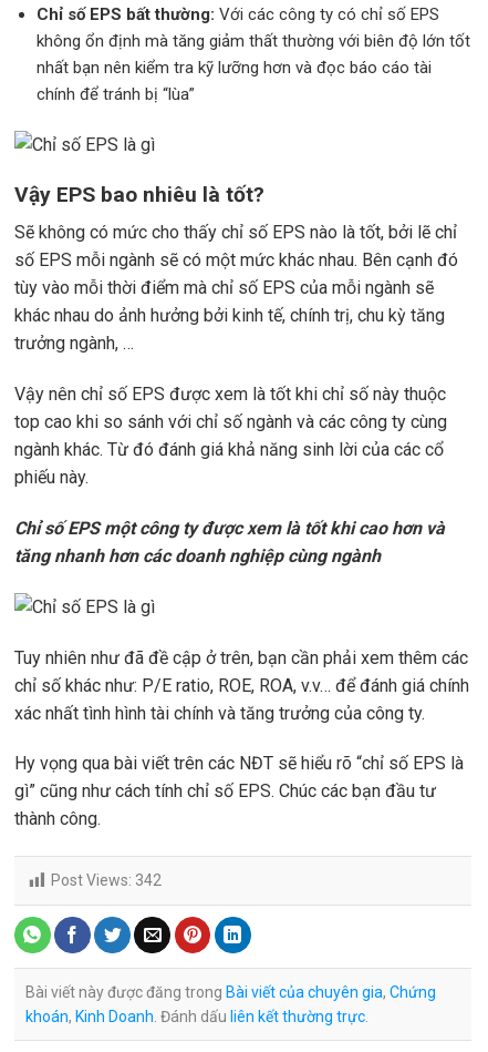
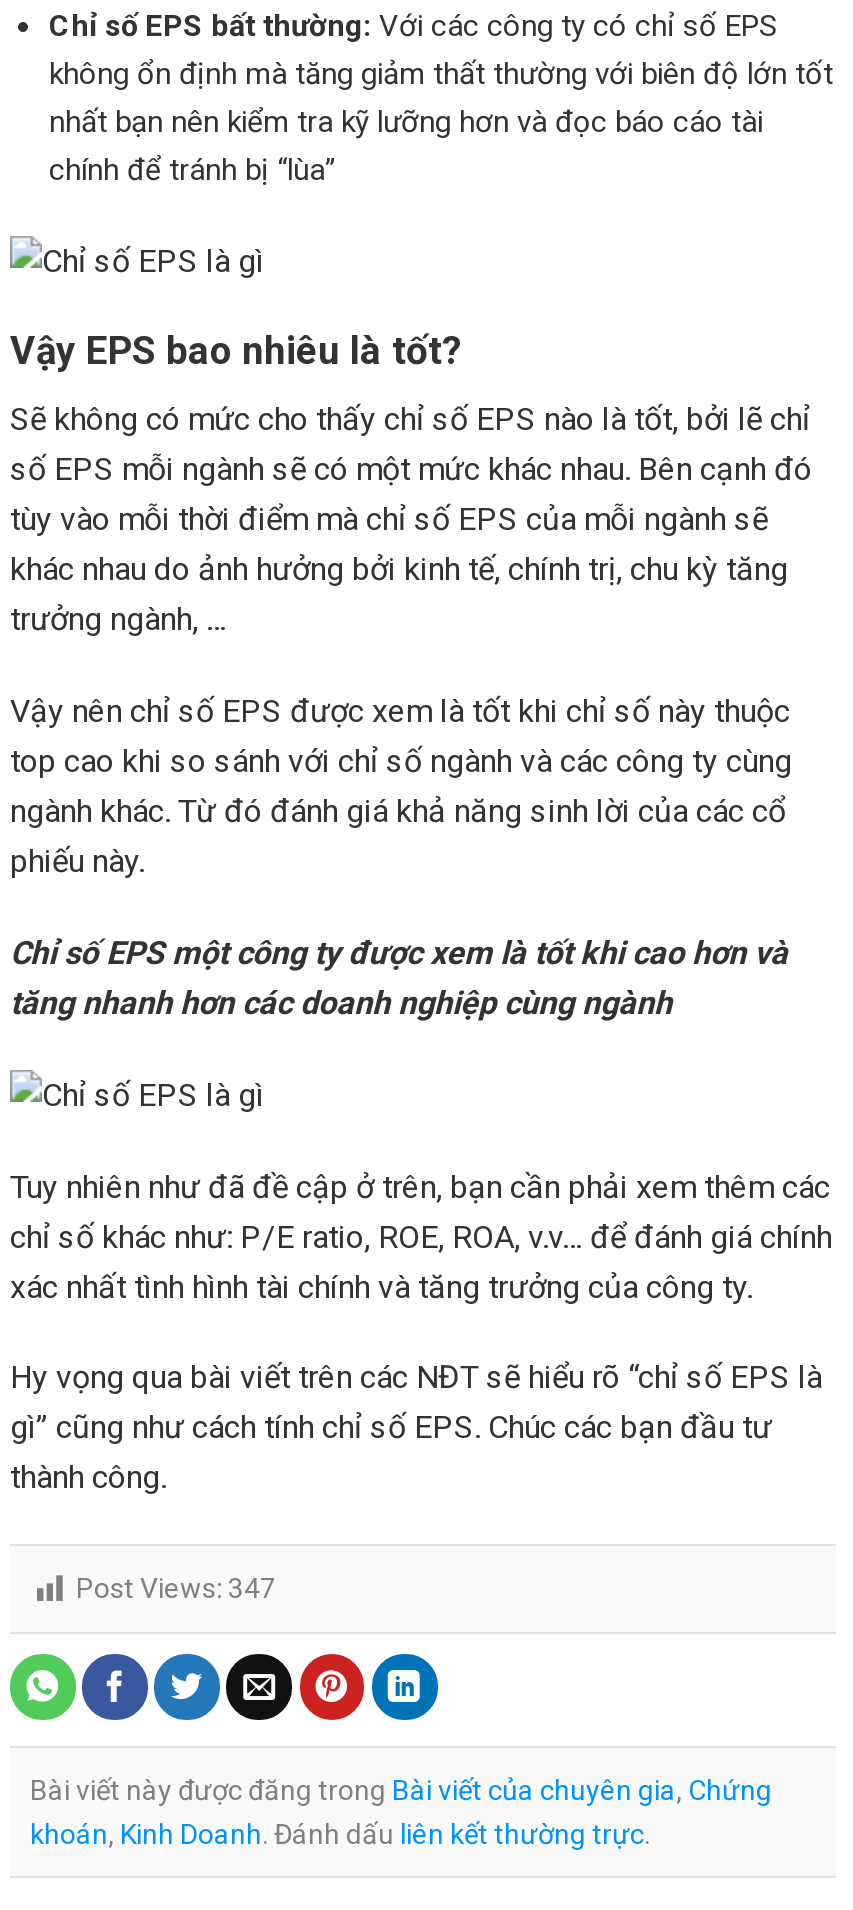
[51,872,162,889] Post Views: 342 -> [76,1572,276,1604] Post Views: 347

